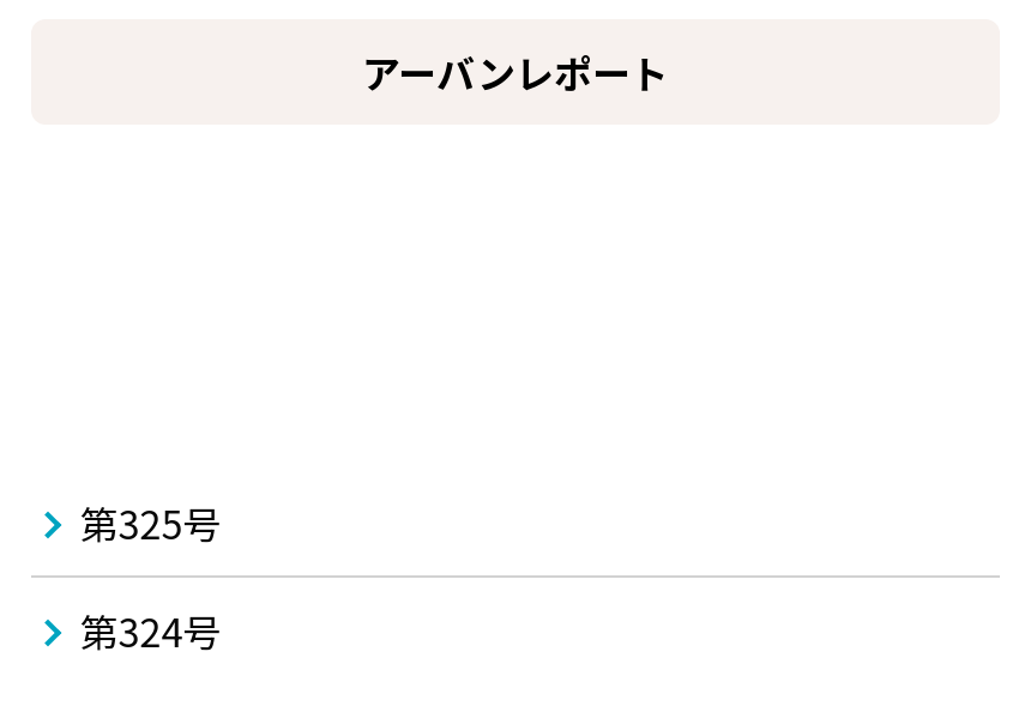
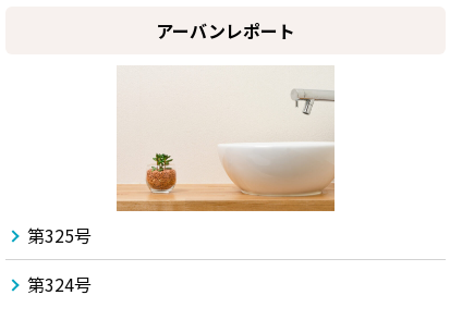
none -> [115,65,336,212] [image]

